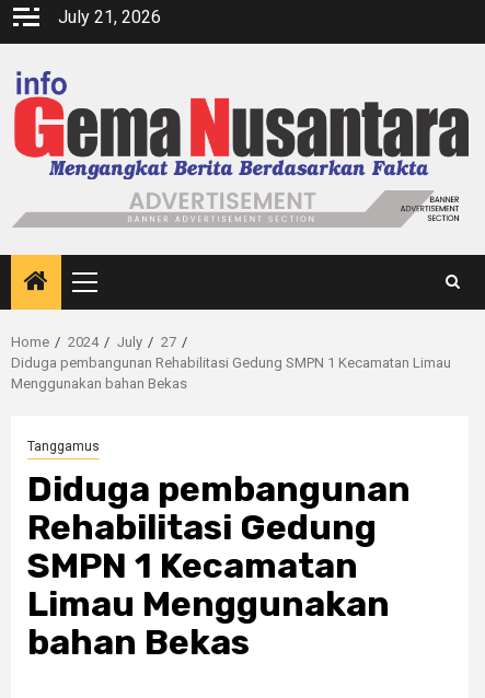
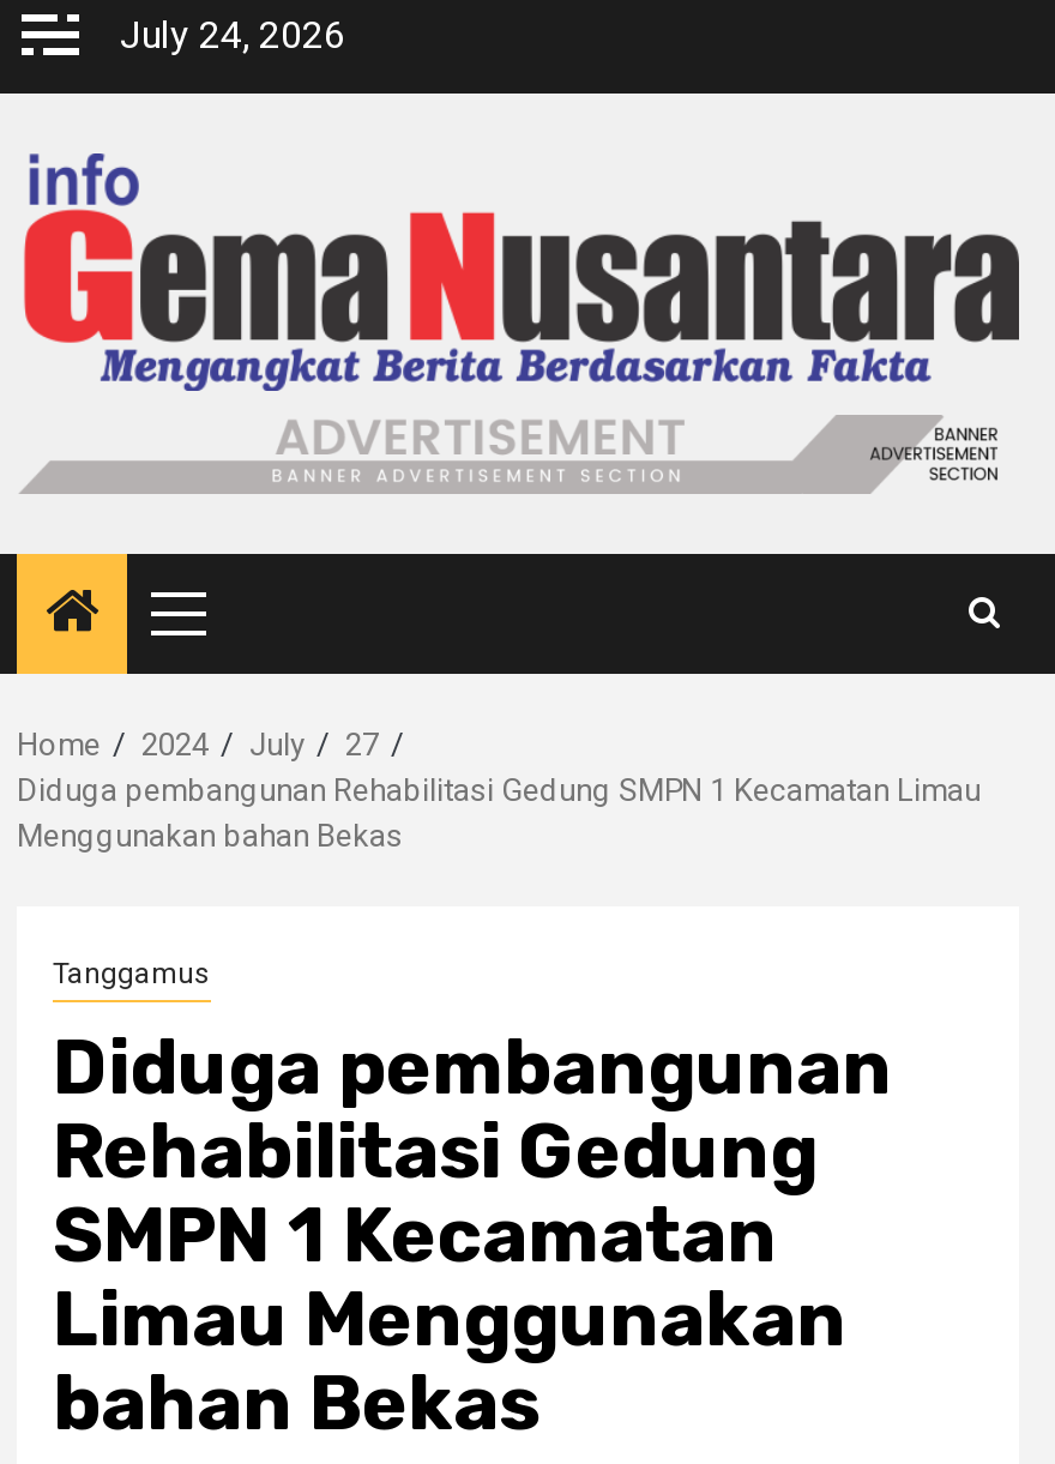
[58,7,161,27] July 21, 2026 -> [120,12,345,58] July 24, 2026

